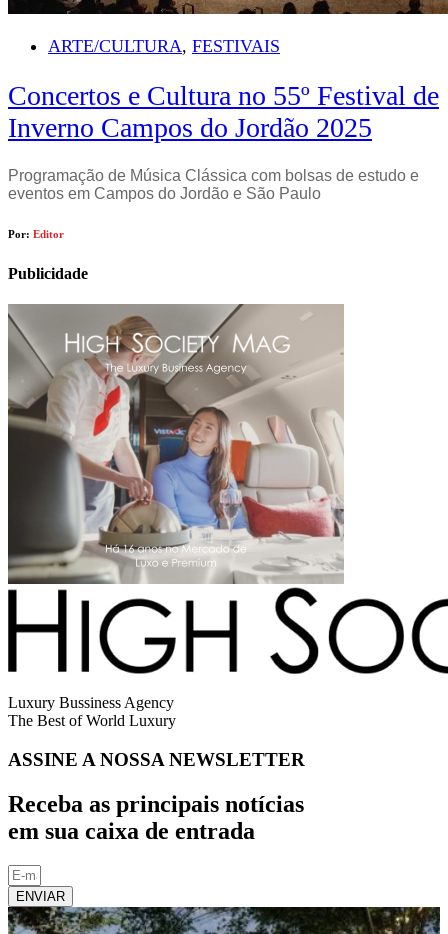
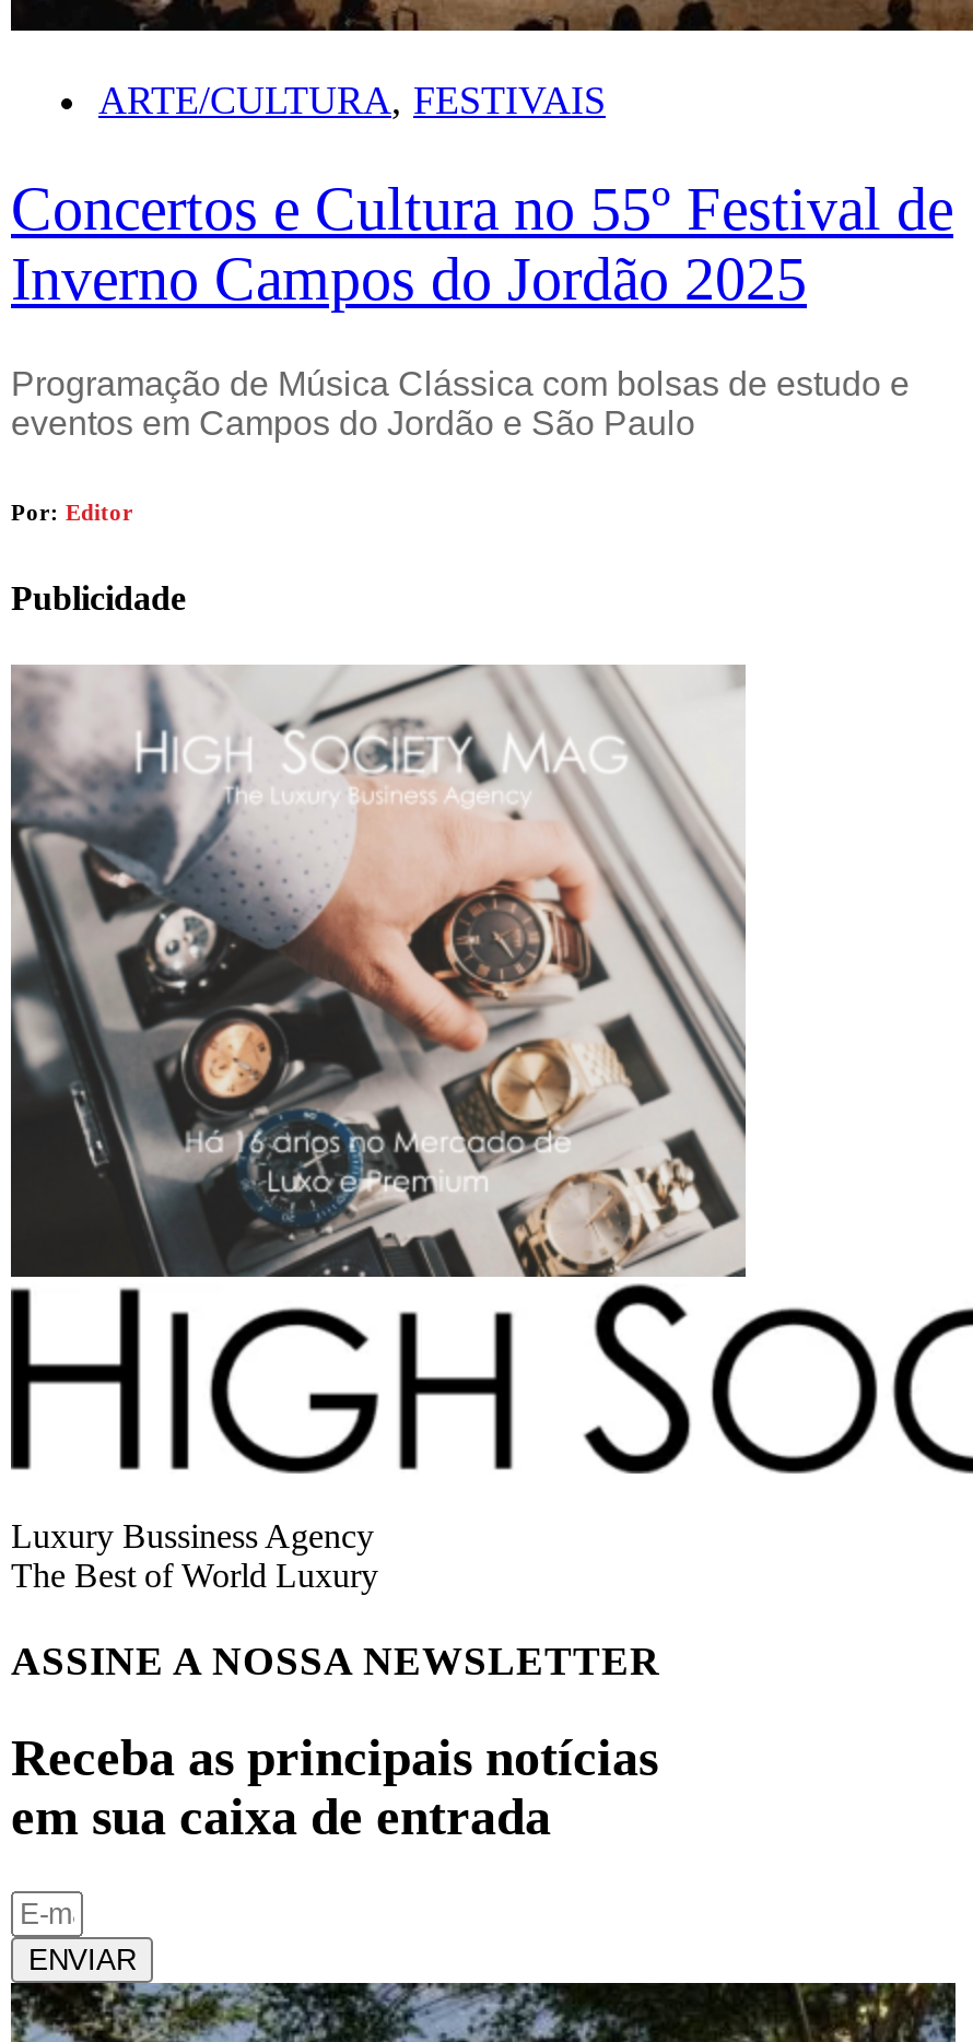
[8,304,344,584] [image] -> [11,665,746,1279] [image]

